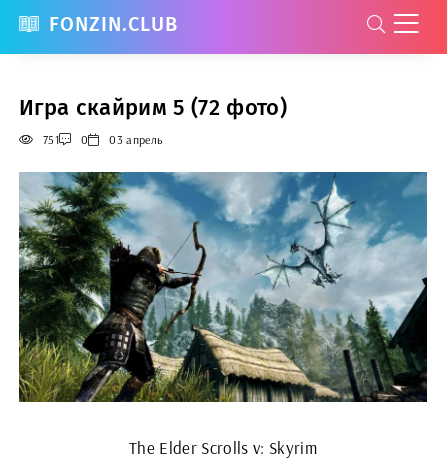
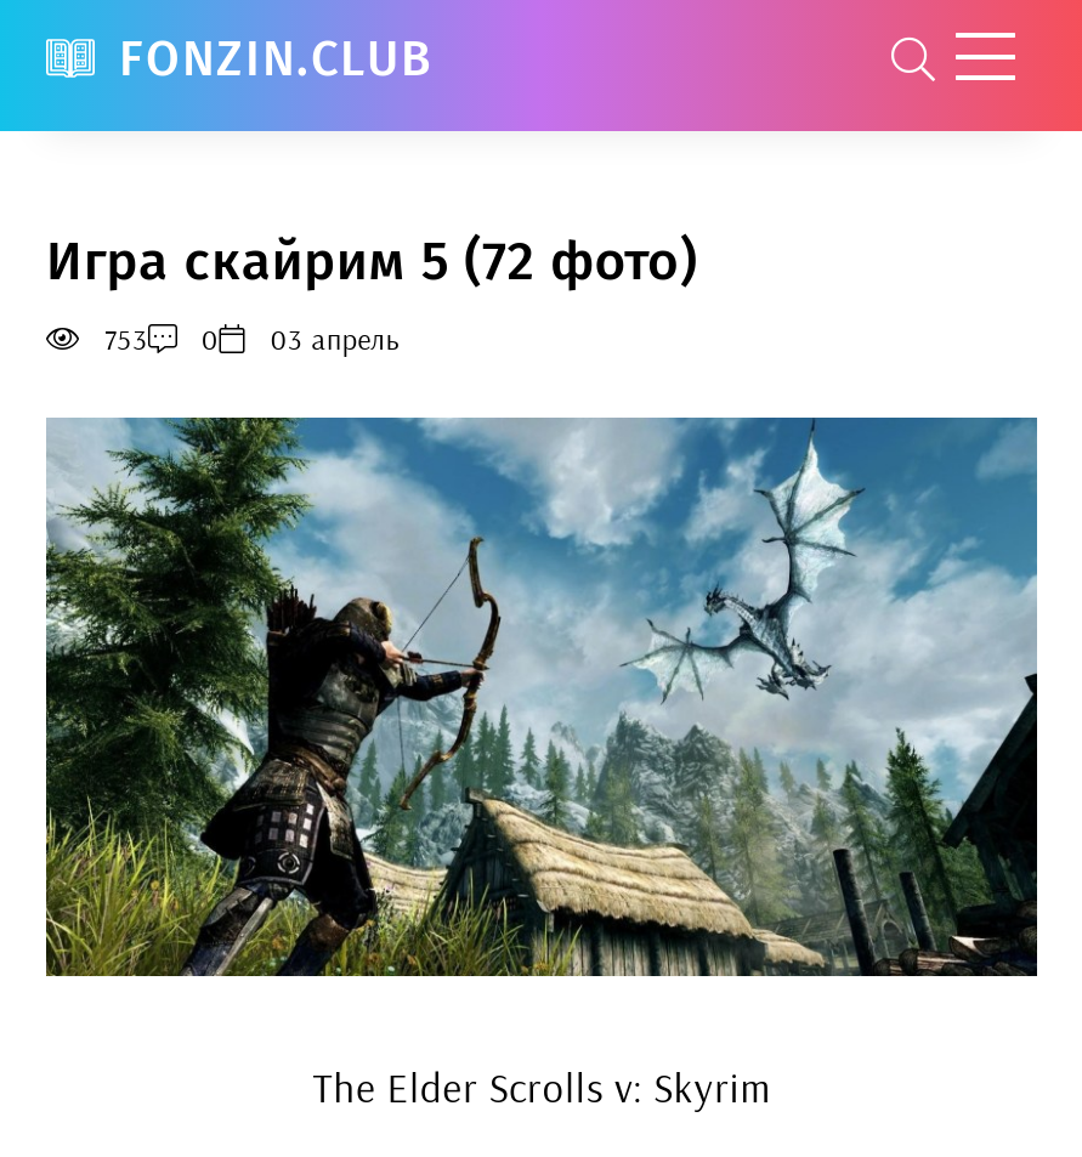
[43,132,162,147] 751 0 03 апрель -> [104,321,399,357] 753 0 03 апрель

